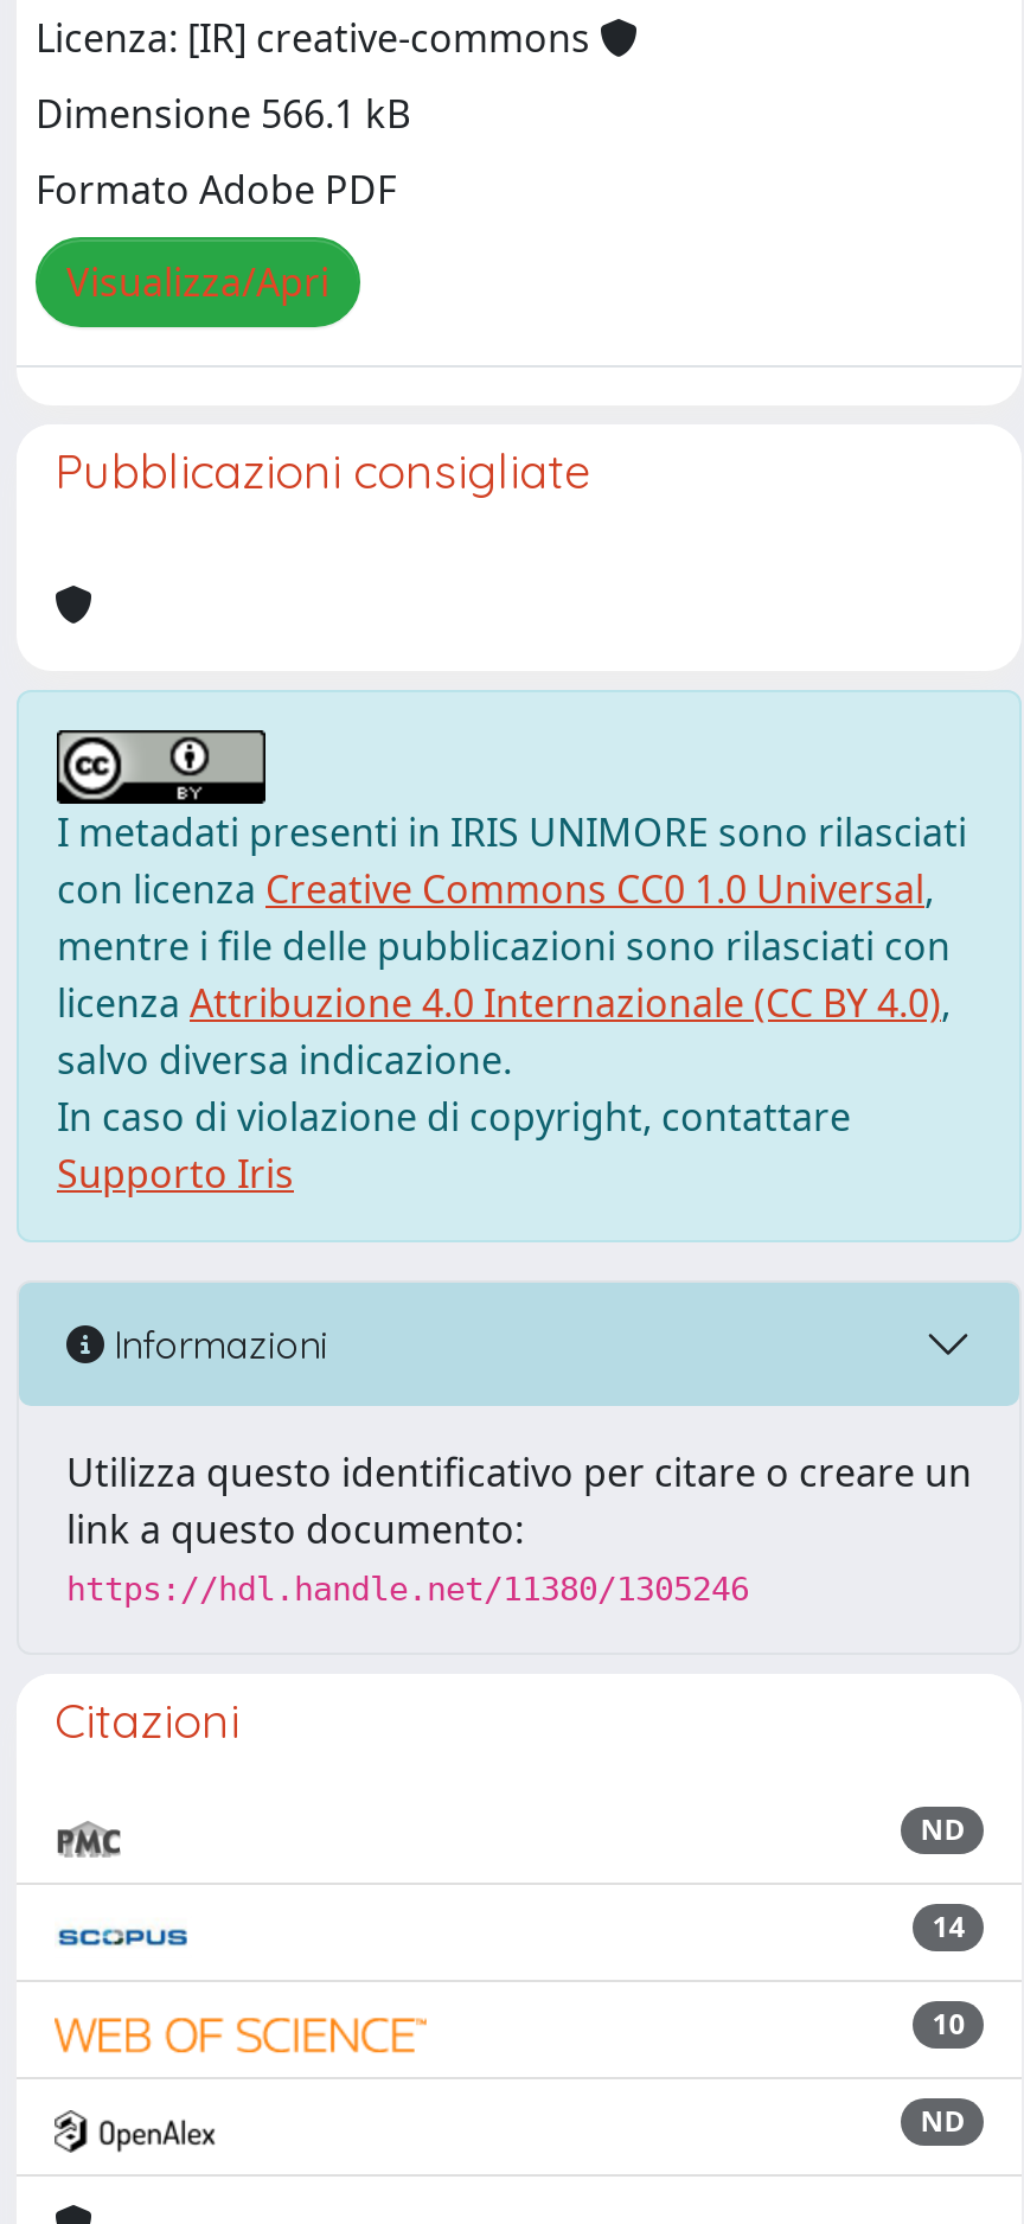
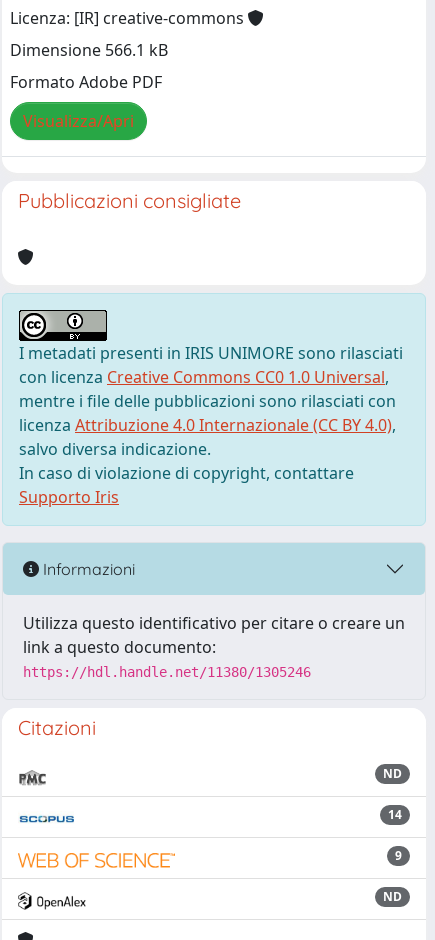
[932,2004,965,2044] 10 -> [395,847,402,864] 9

